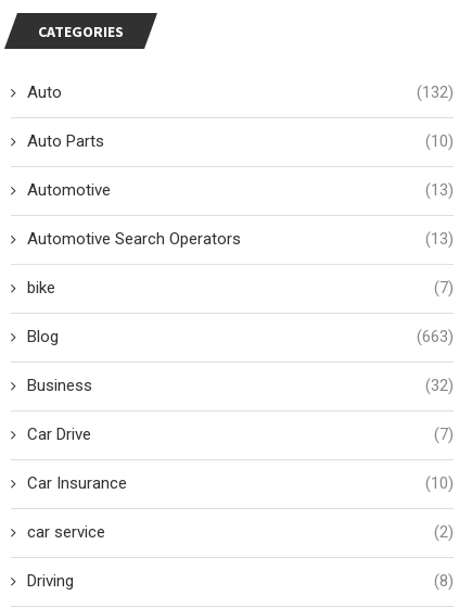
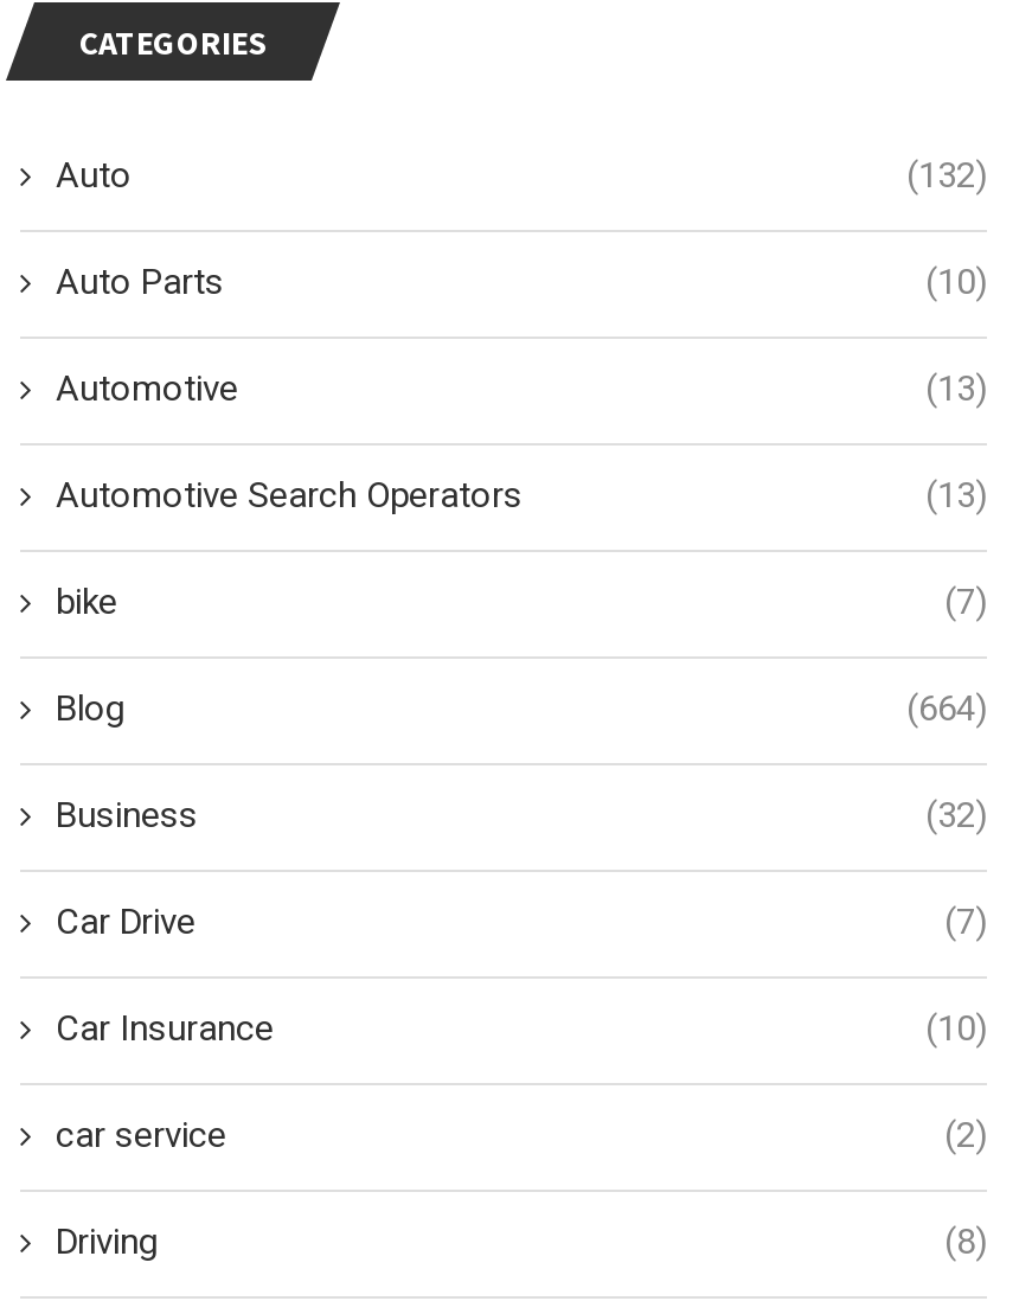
[417,327,454,347] (663) -> [906,688,987,730] (664)

